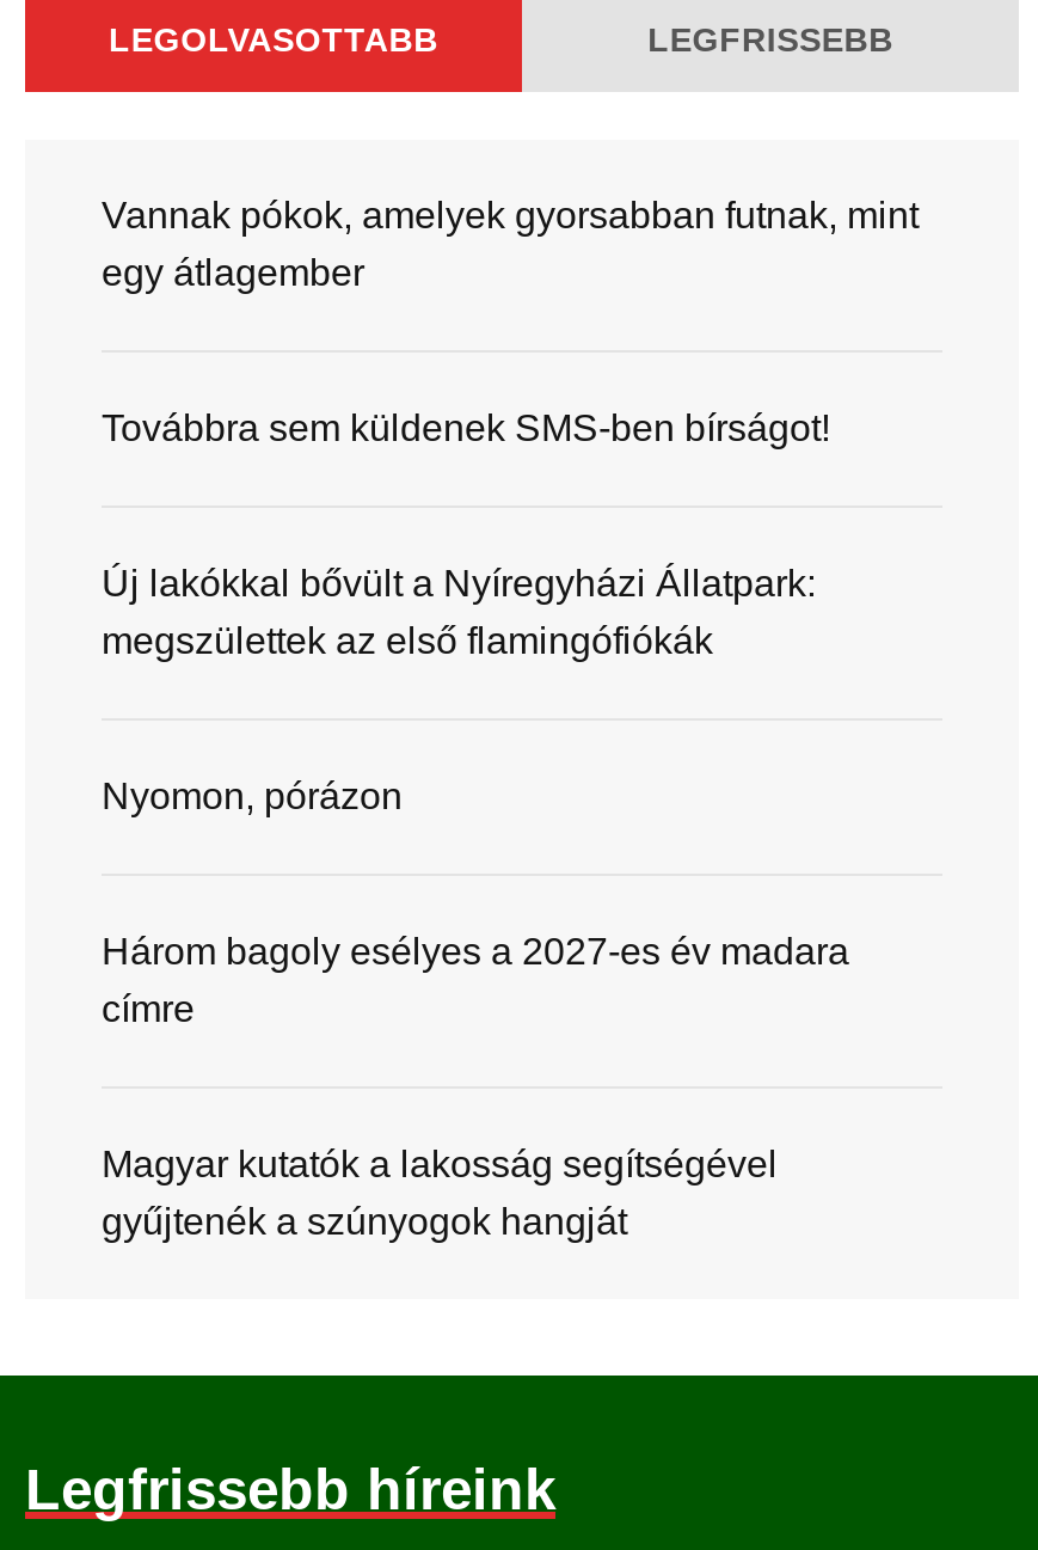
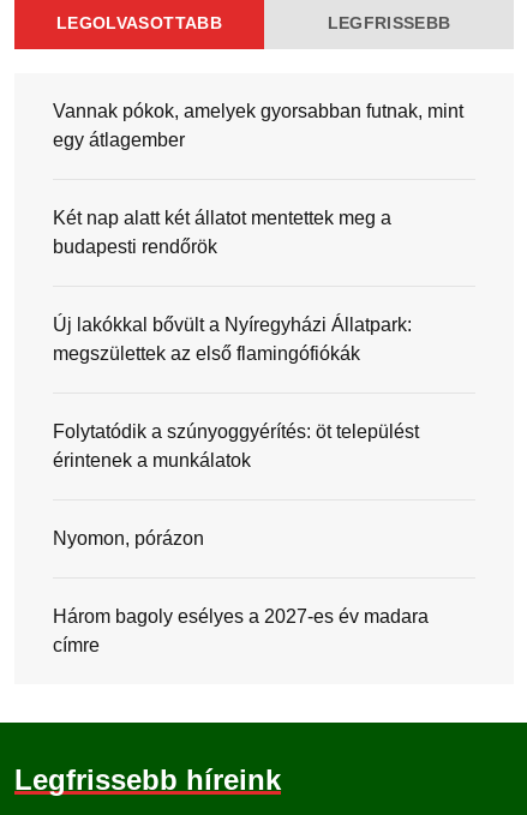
[102,409,830,449] Továbbra sem küldenek SMS-ben bírságot! -> [53,208,391,257] Két nap alatt két állatot mentettek meg a | budapesti rendőrök
none -> [53,422,419,471] Folytatódik a szúnyoggyérítés: öt települést | érintenek a munkálatok
moved [102,777,849,1030] -> [53,529,429,656]: Nyomon, pórázon | Három bagoly esélyes a 2027-es év madara | címre
[102,1145,778,1243] Magyar kutatók a lakosság segítségével | gyűjtenék a szúnyogok hangját -> none

